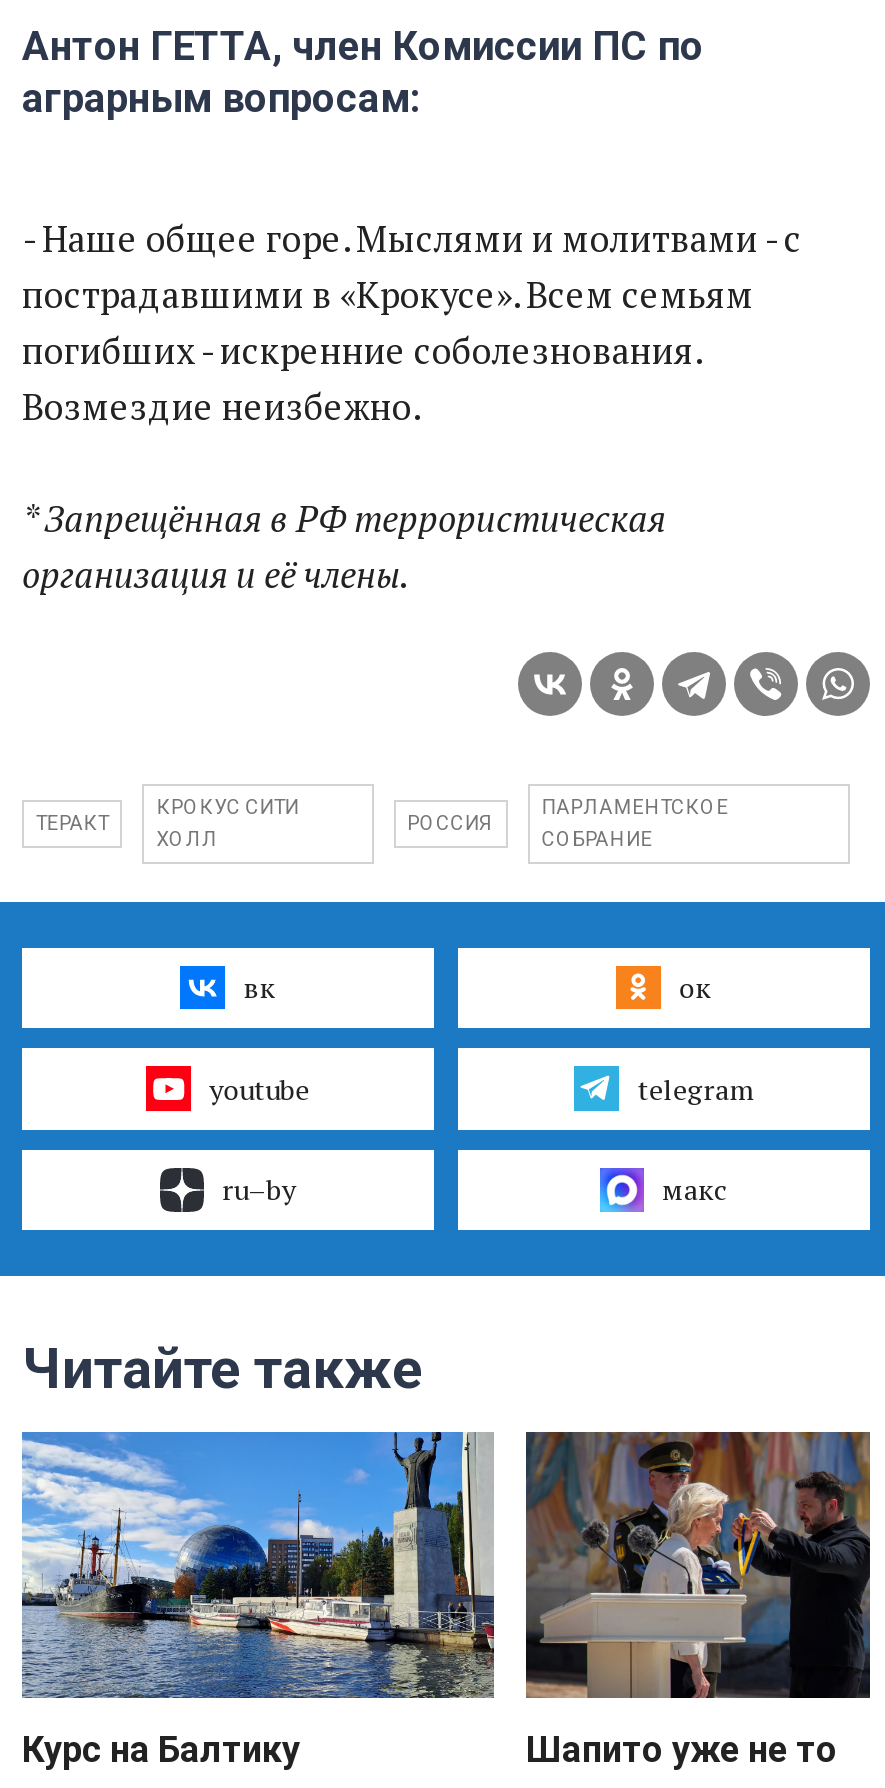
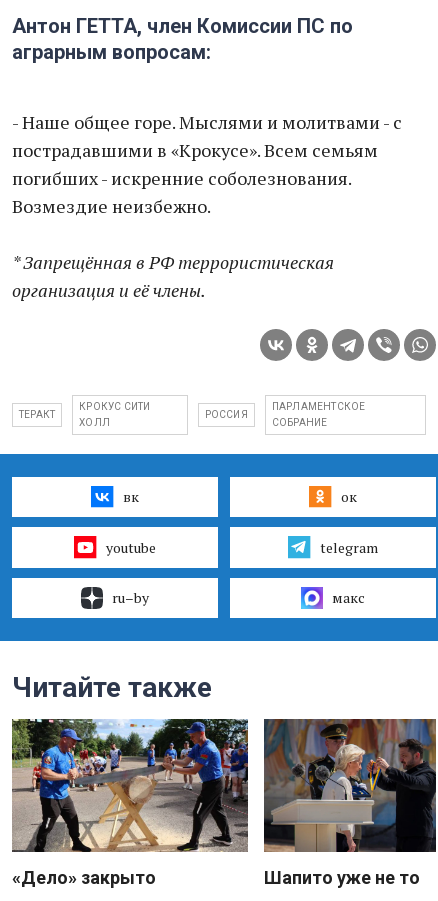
[20,1430,494,1770] [image] | Курс на Балтику -> [11,718,248,888] [image] | «Дело» закрыто

